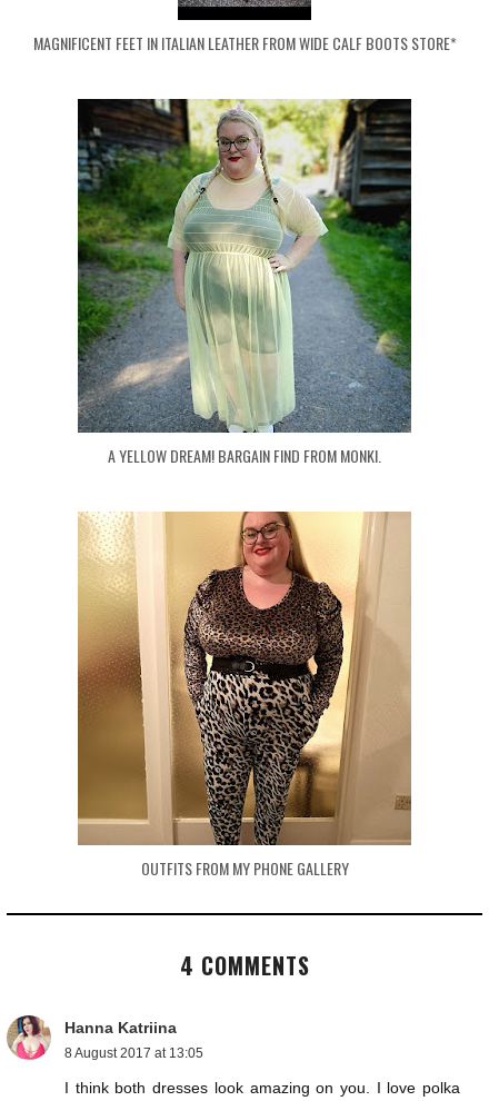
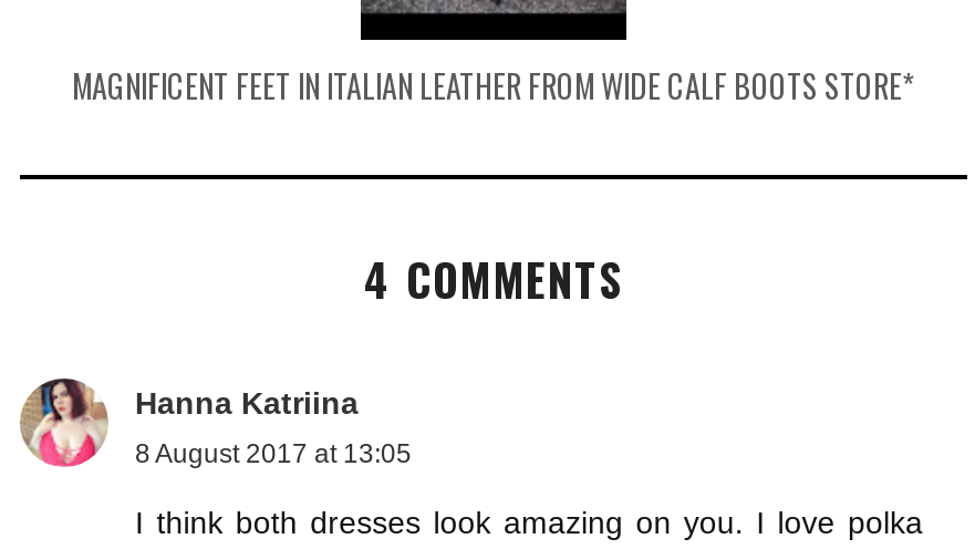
[77,98,412,467] [image] | A YELLOW DREAM! BARGAIN FIND FROM MONKI. -> none
[77,510,412,880] [image] | OUTFITS FROM MY PHONE GALLERY -> none

